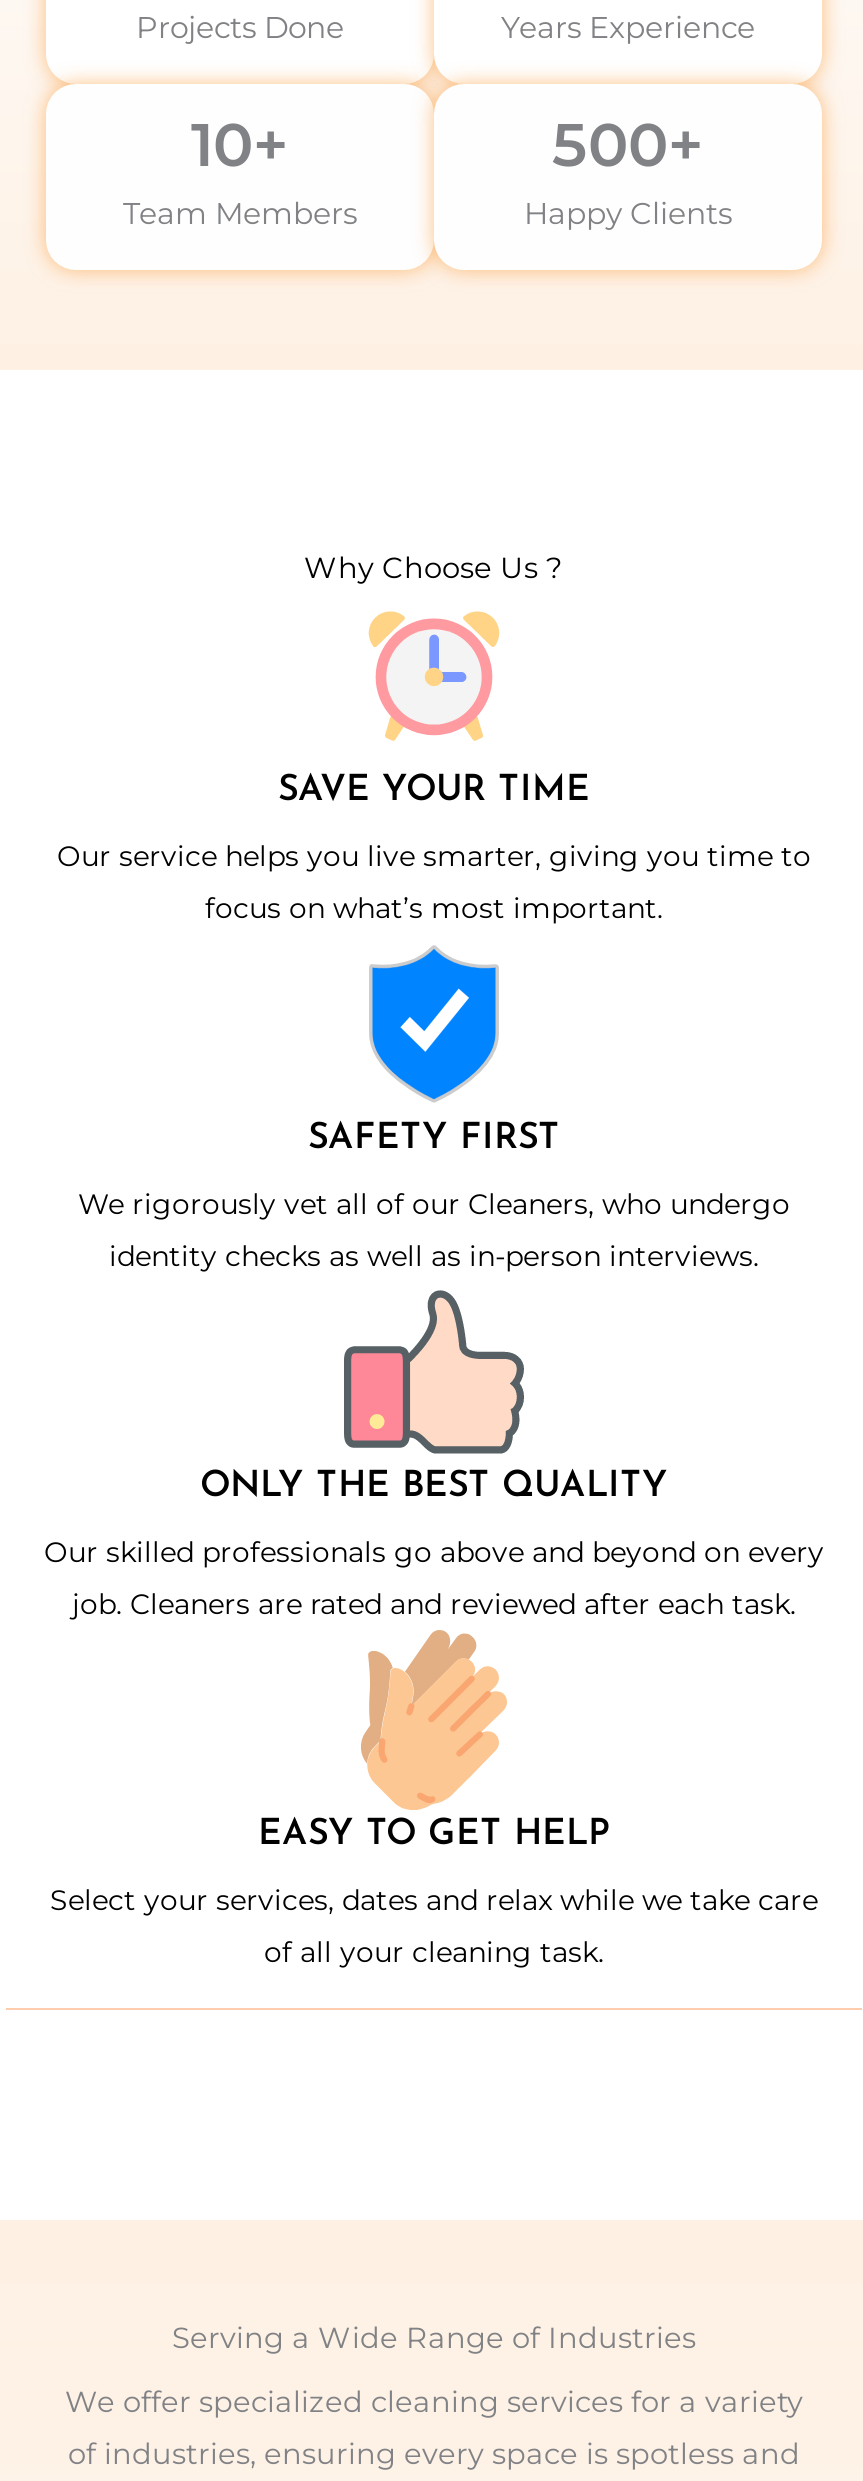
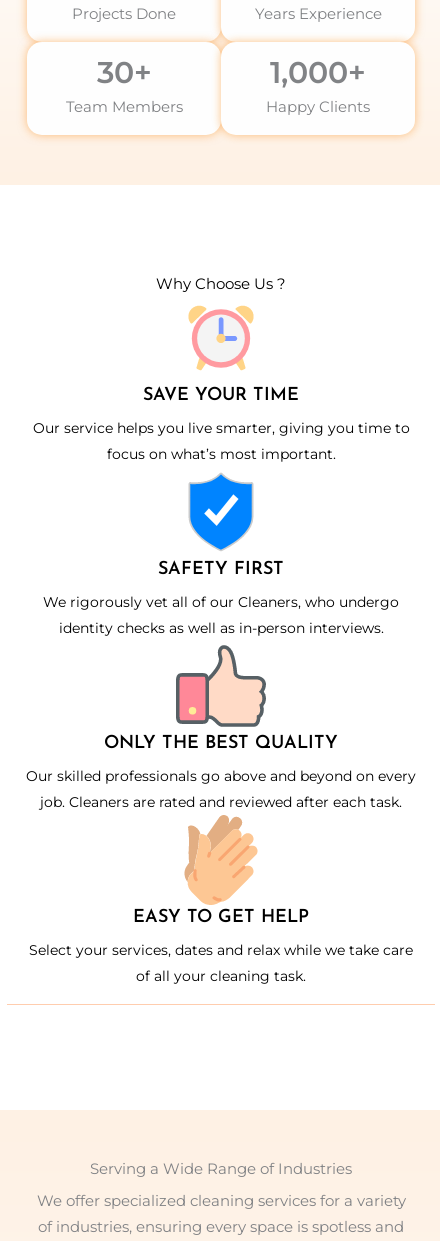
[191,108,289,182] 10+ -> [96,54,151,91] 30+
[552,108,704,182] 500+ -> [270,54,366,91] 1,000+

